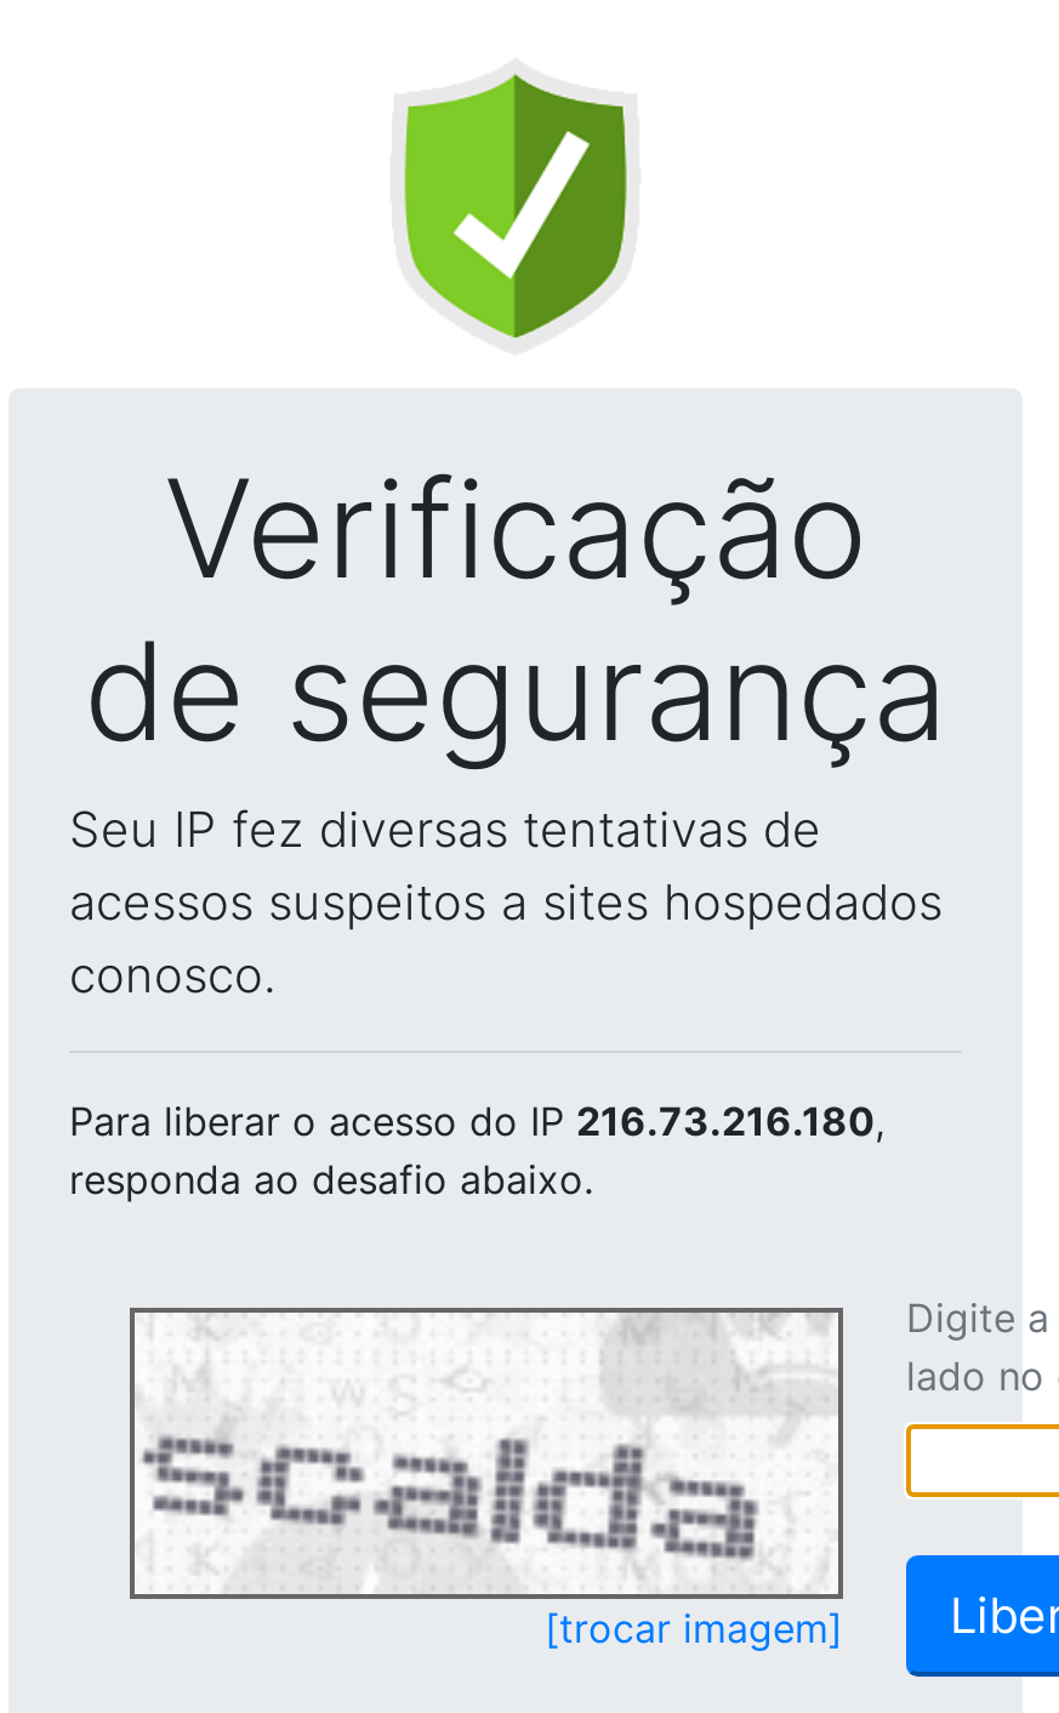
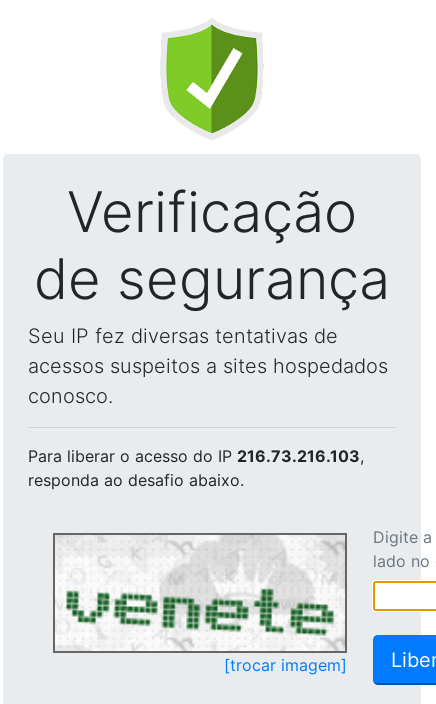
[69,1097,884,1145] Para liberar o acesso do IP 216.73.216.180, -> [28,446,364,466] Para liberar o acesso do IP 216.73.216.103,
[142,1318,836,1582] [image] -> [59,536,343,648] [image]

